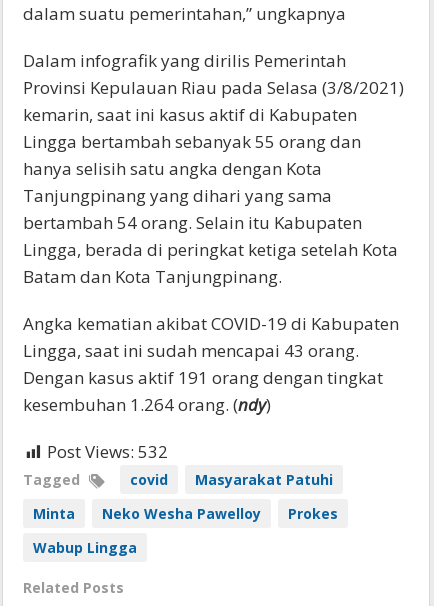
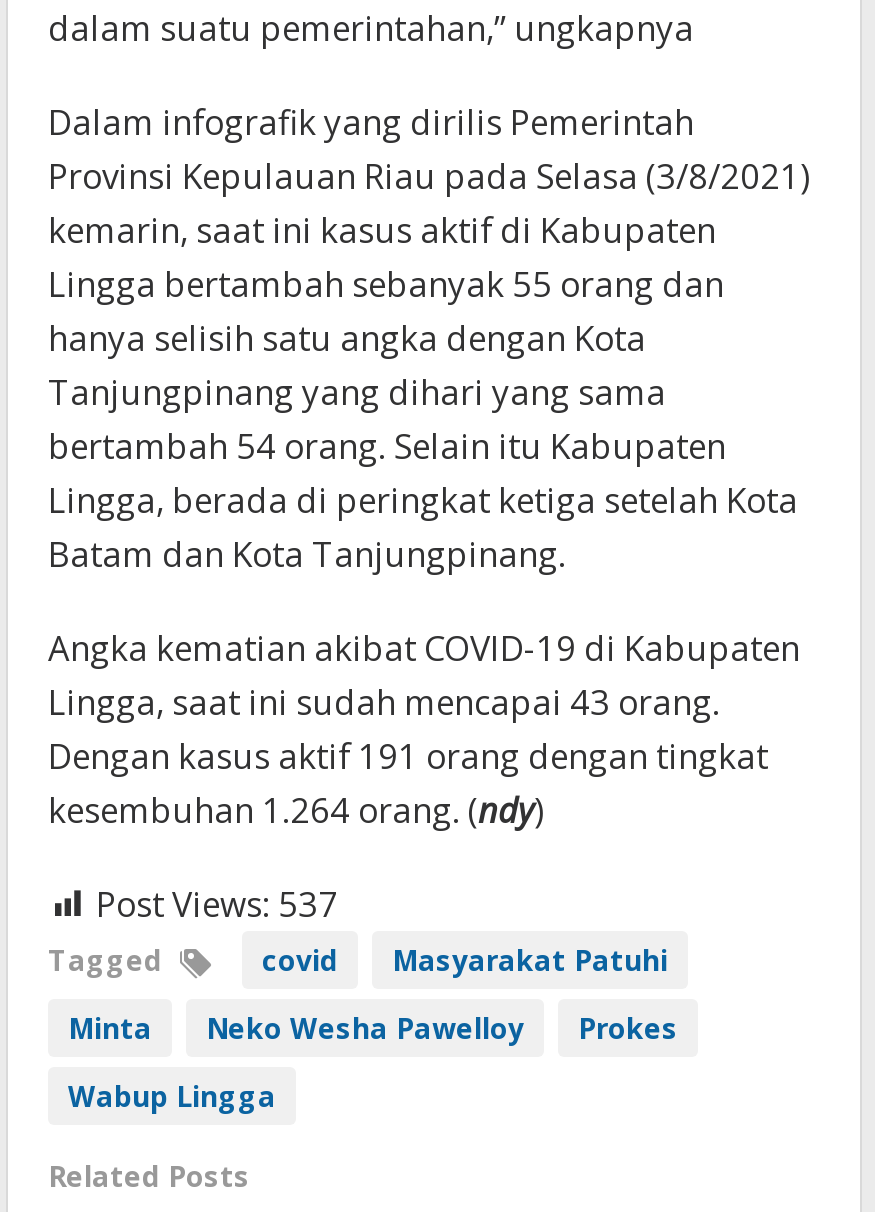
[47,440,168,463] Post Views: 532 -> [96,881,338,927] Post Views: 537

